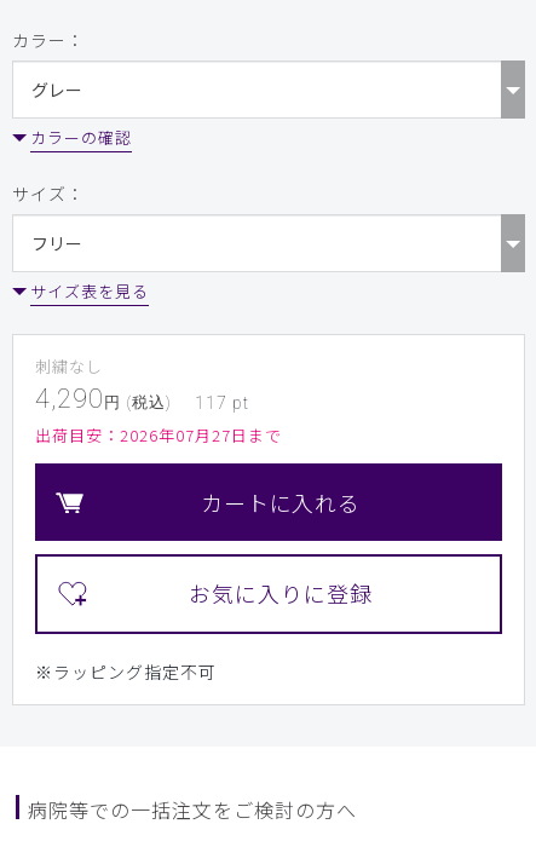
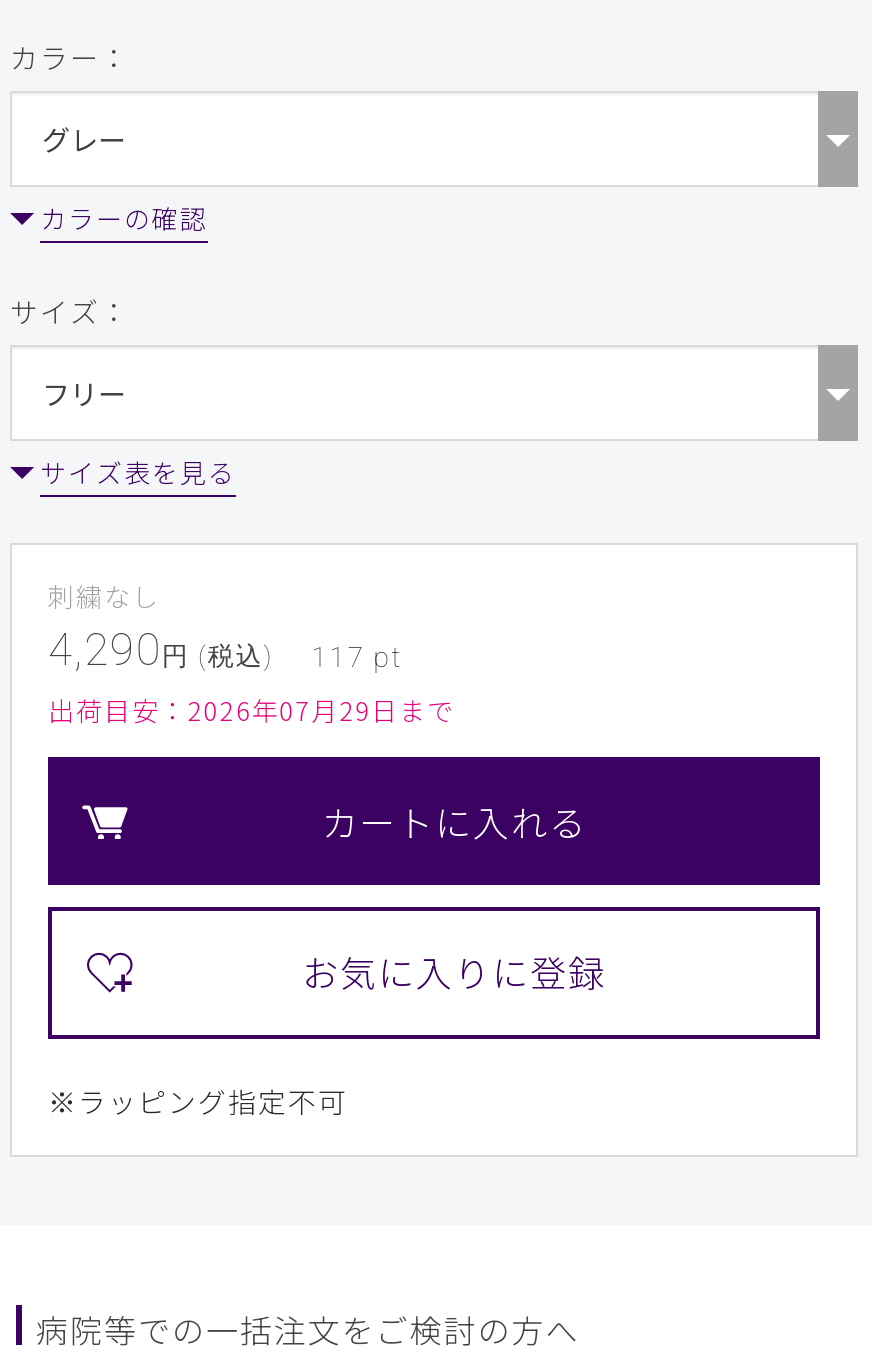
[35,423,282,446] 出荷目安：2026年07月27日まで -> [48,690,455,728] 出荷目安：2026年07月29日まで

